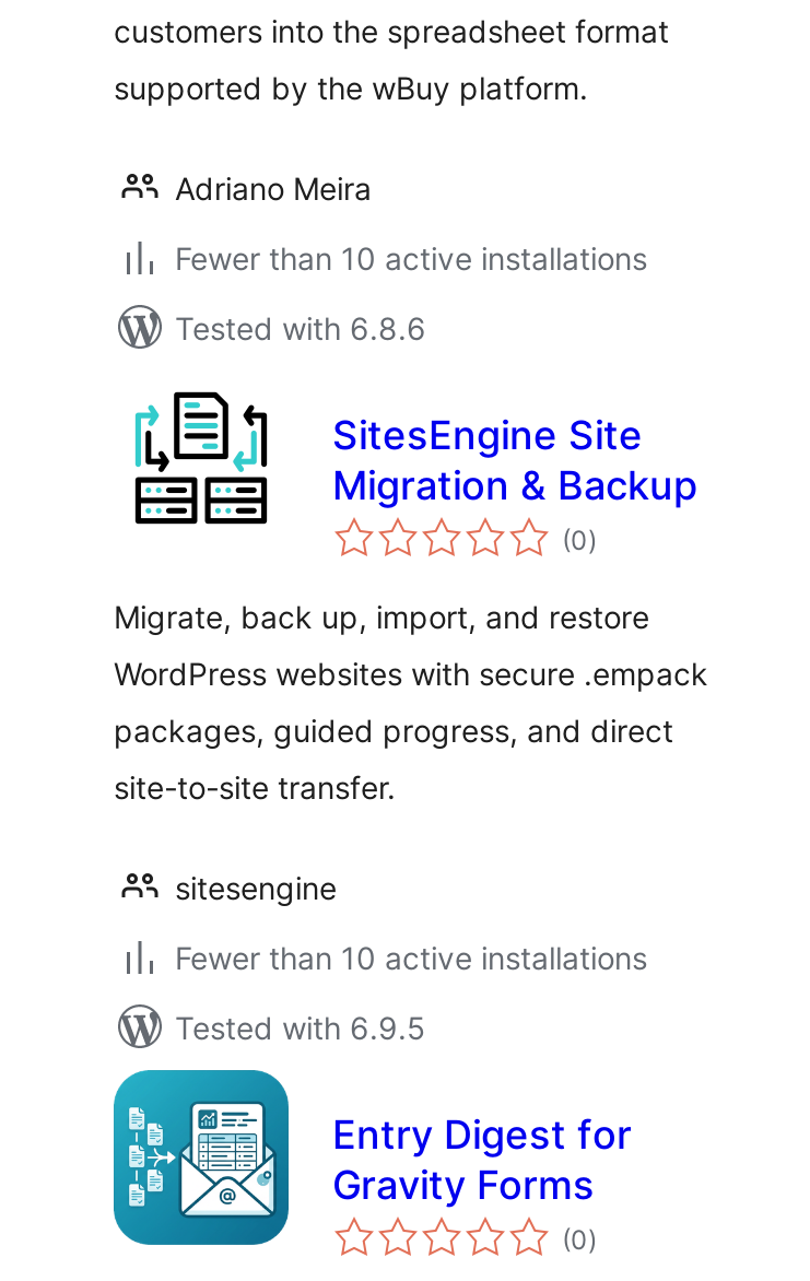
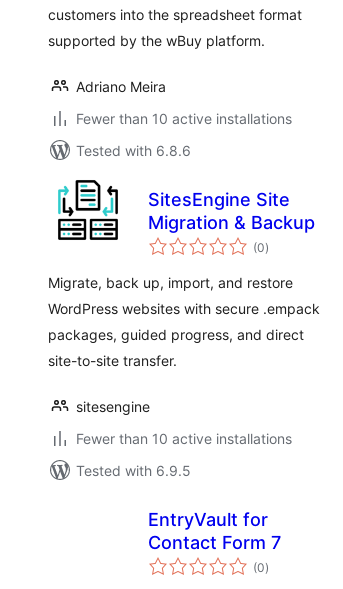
[111,1068,291,1247] [image] -> none
[332,1112,632,1208] Entry Digest for | Gravity Forms -> [148,509,281,553] EntryVault for | Contact Form 7

